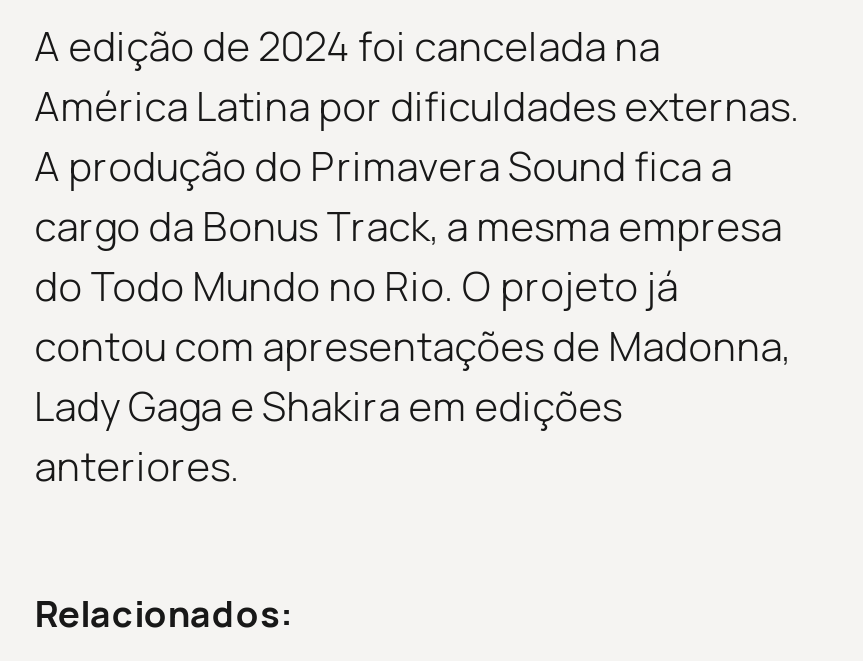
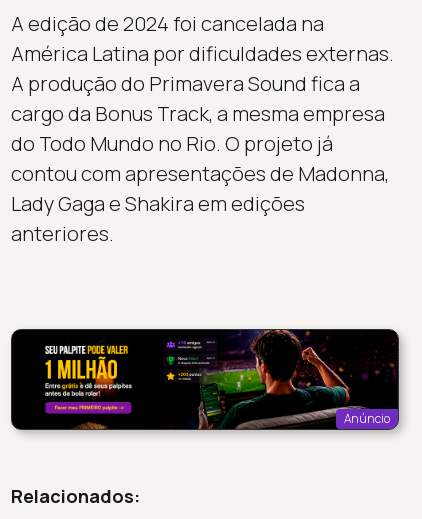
none -> [10,328,403,434] [image] | Anúncio

